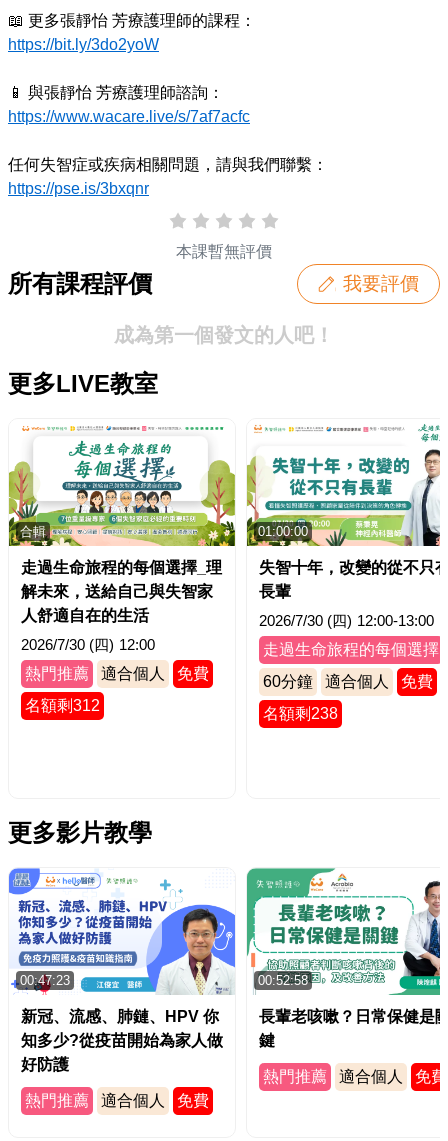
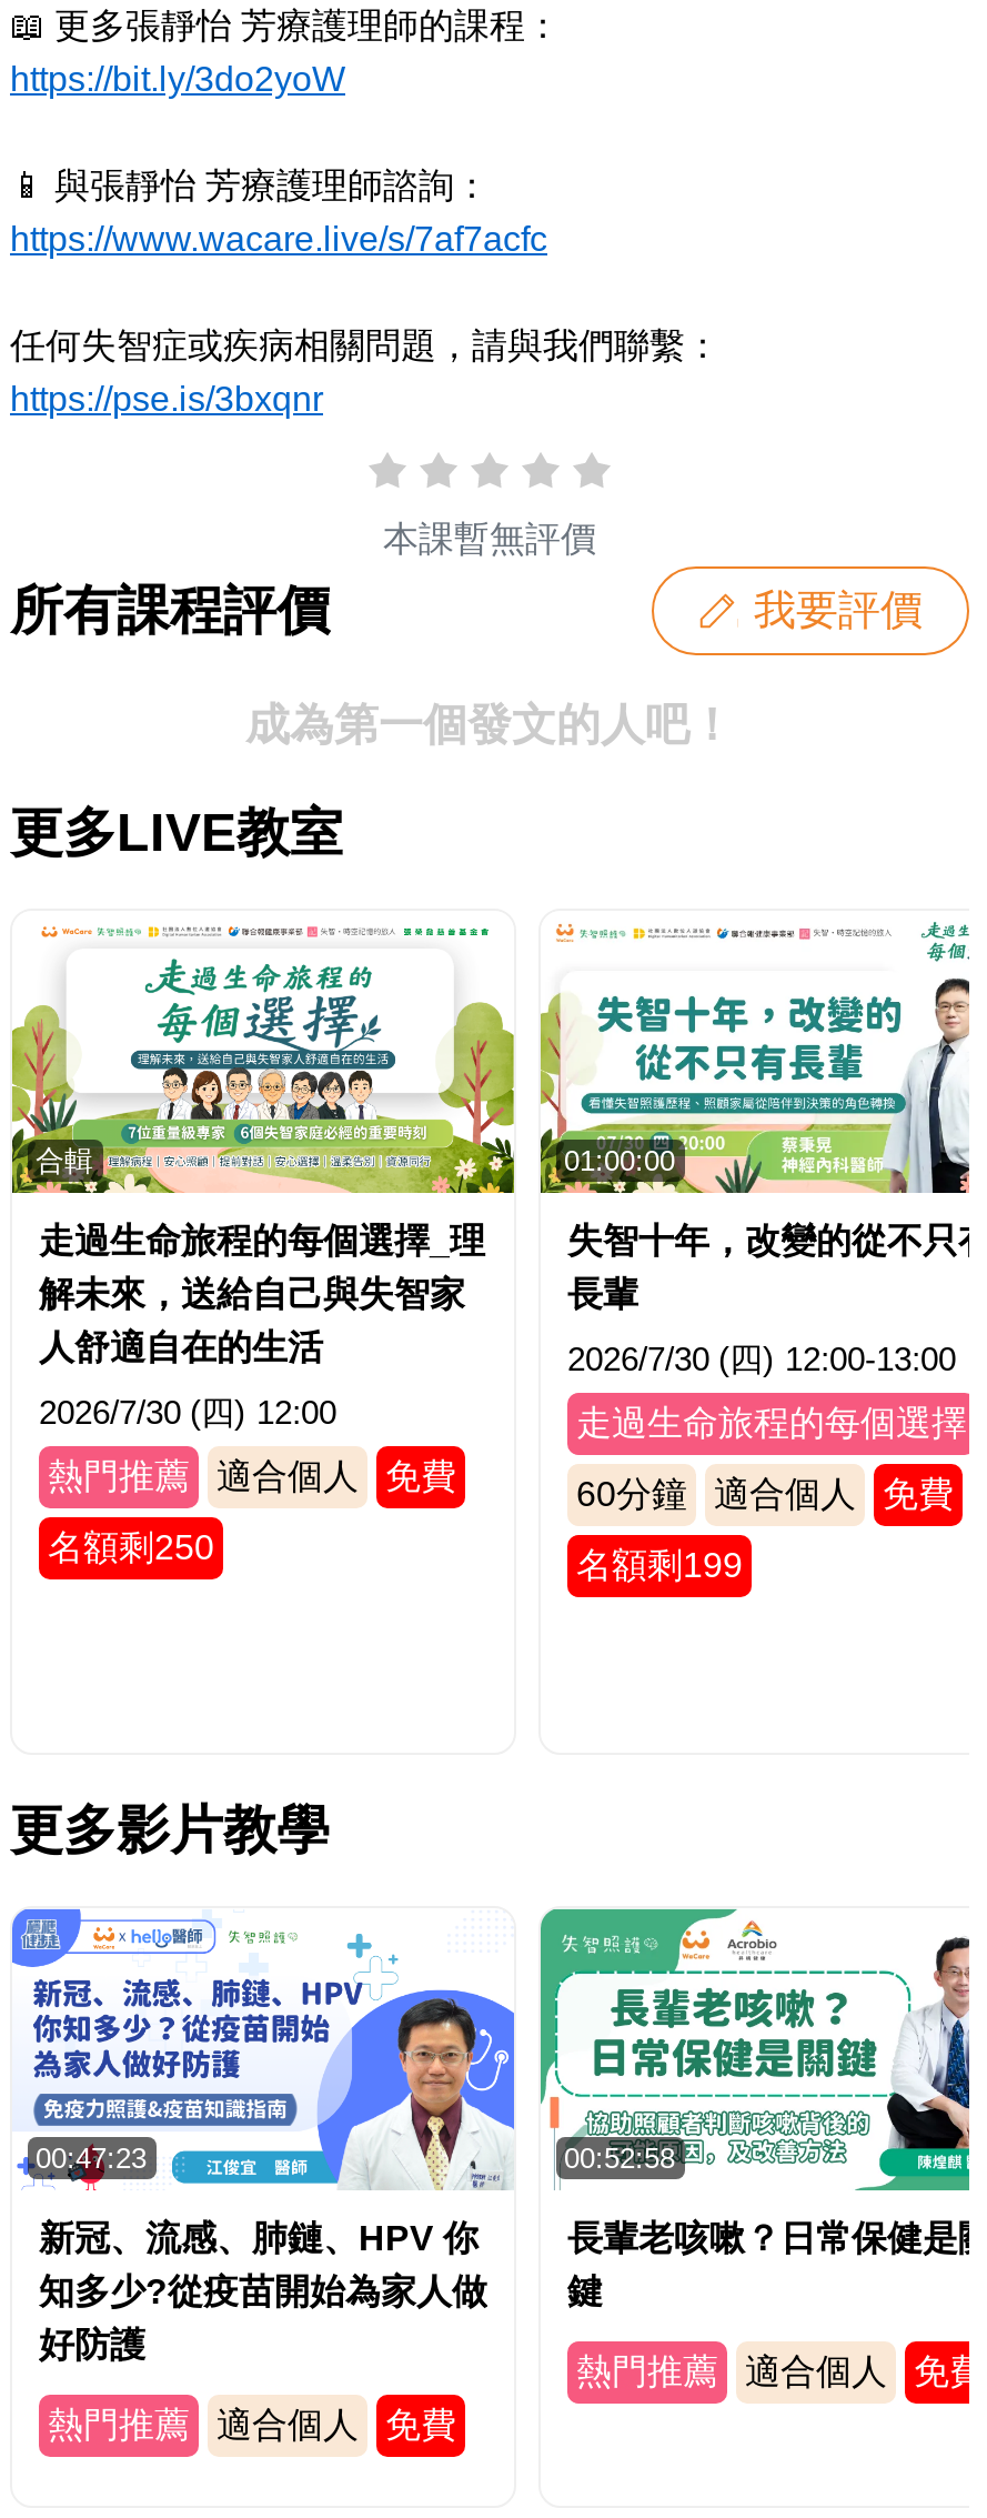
[25,697,100,714] 名額剩312 -> [48,1529,214,1566] 名額剩250
[263,705,338,722] 名額剩238 -> [576,1546,743,1584] 名額剩199

